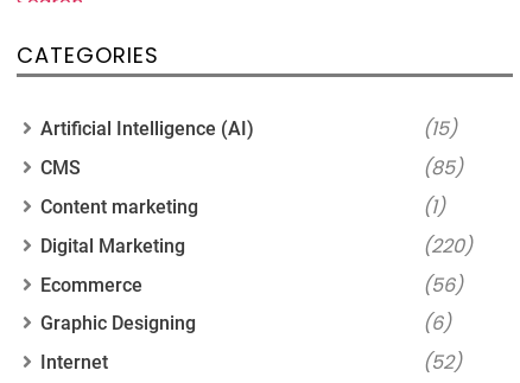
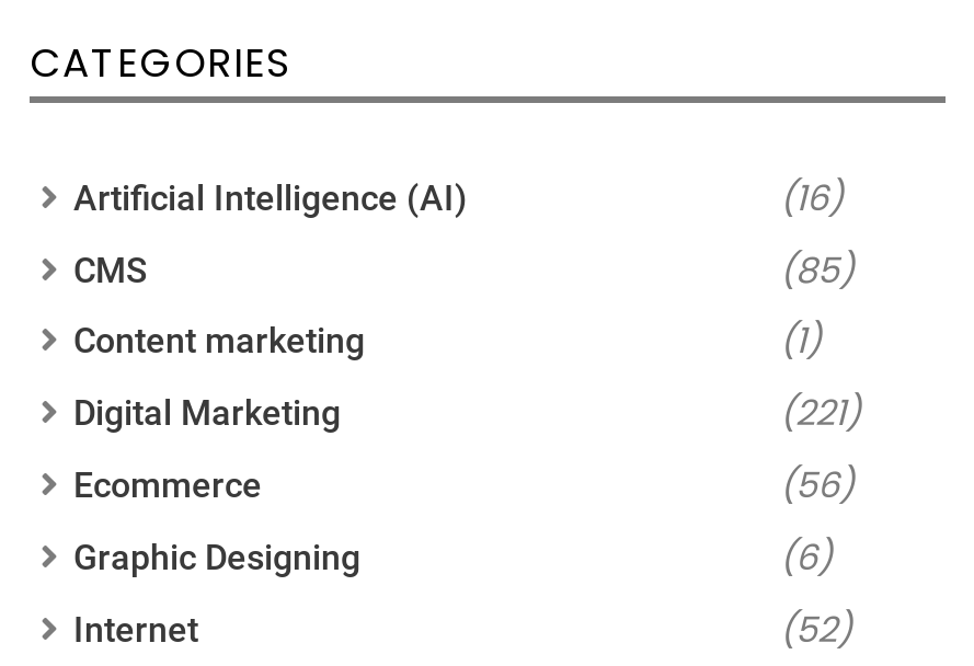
[418,116,458,143] (15) -> [771,173,843,223] (16)
[418,232,473,259] (220) -> [771,388,861,439] (221)

